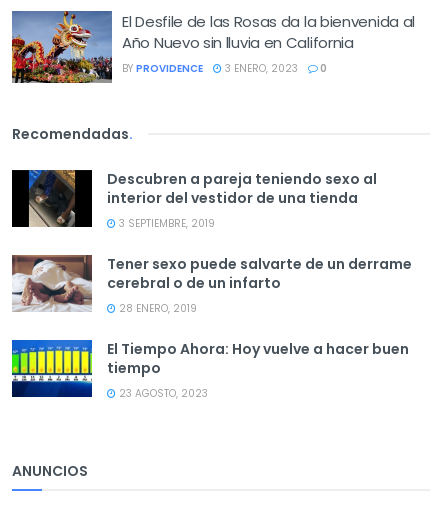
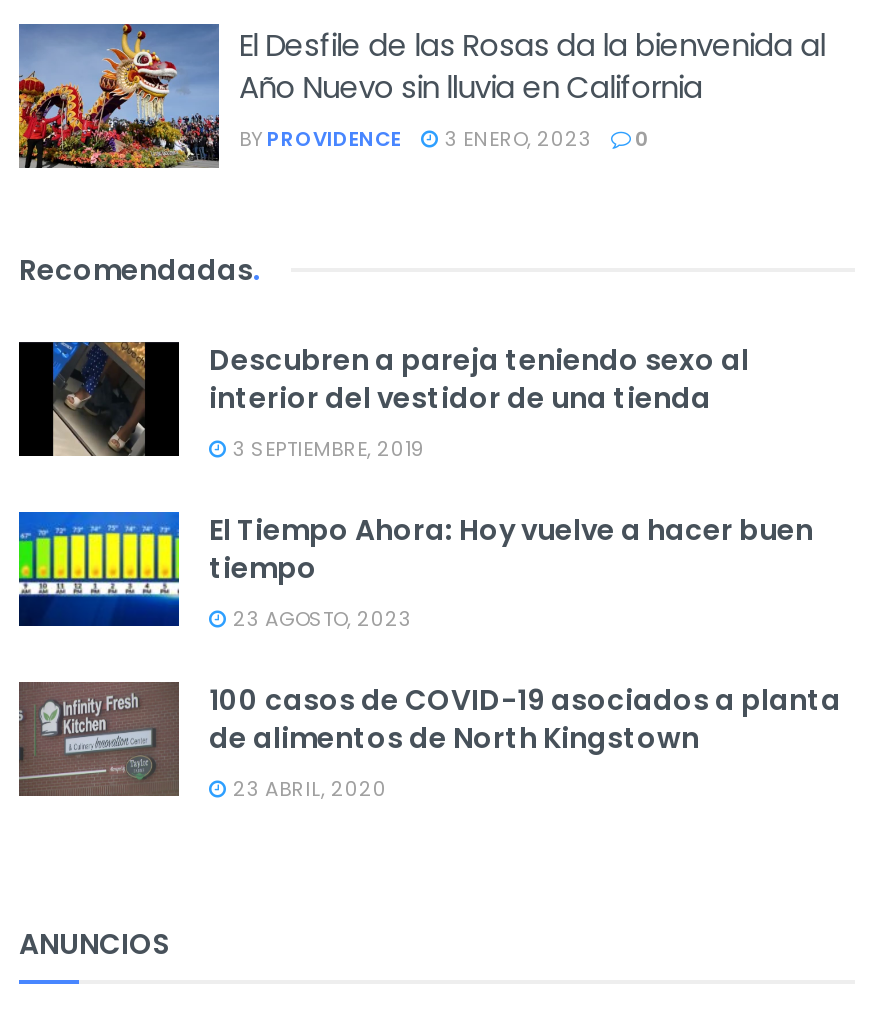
[11,253,412,315] [image] | Tener sexo puede salvarte de un derrame | cerebral o de un infarto | 28 ENERO, 2019 -> none
moved [11,338,409,400] -> [17,509,813,633]: [image] | El Tiempo Ahora: Hoy vuelve a hacer buen | tiempo | 23 AGOSTO, 2023
none -> [17,679,841,803] [image] | 100 casos de COVID-19 asociados a planta | de alimentos de North Kingstown | 23 ABRIL, 2020

